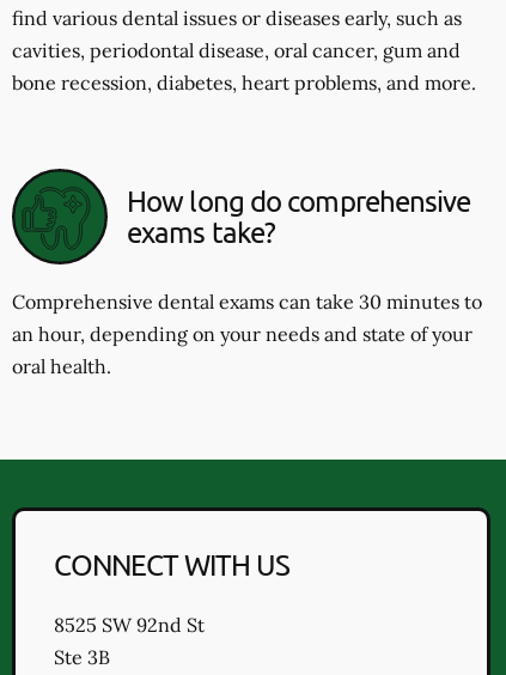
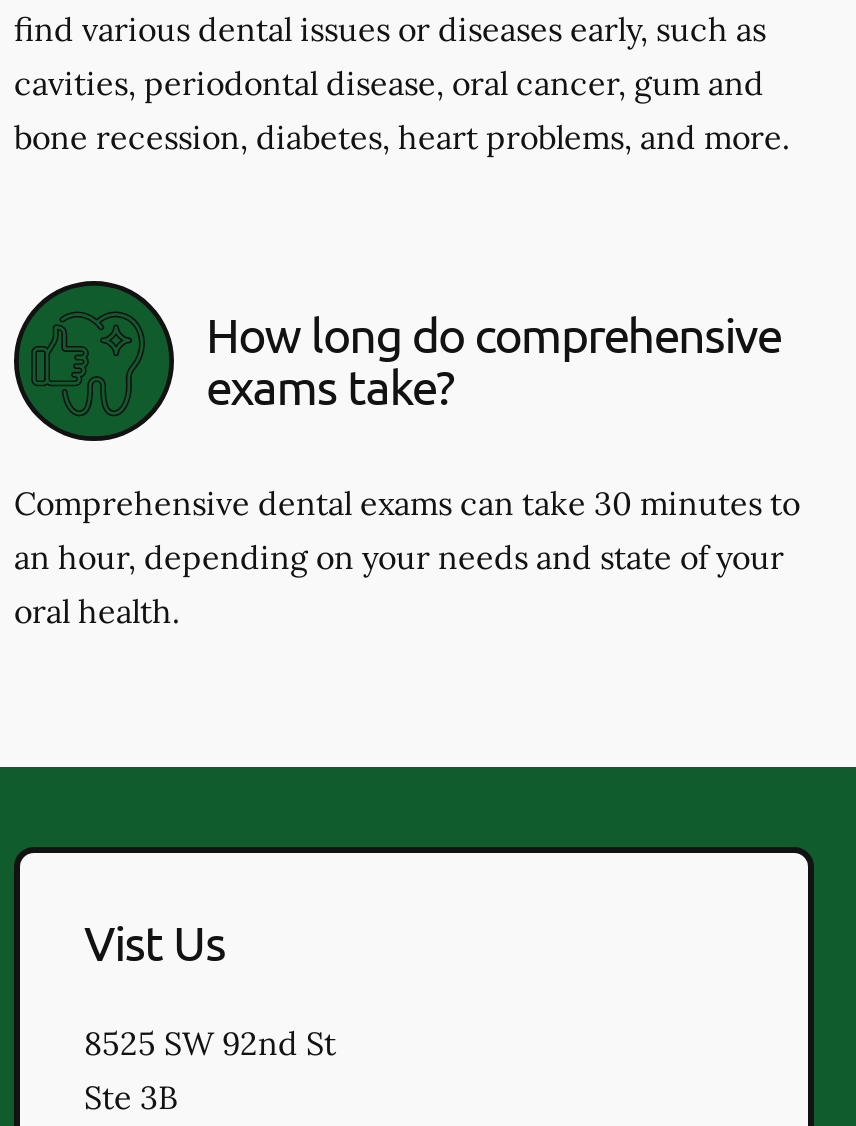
[54,547,290,582] CONNECT WITH US -> [84,913,225,971] Vist Us

